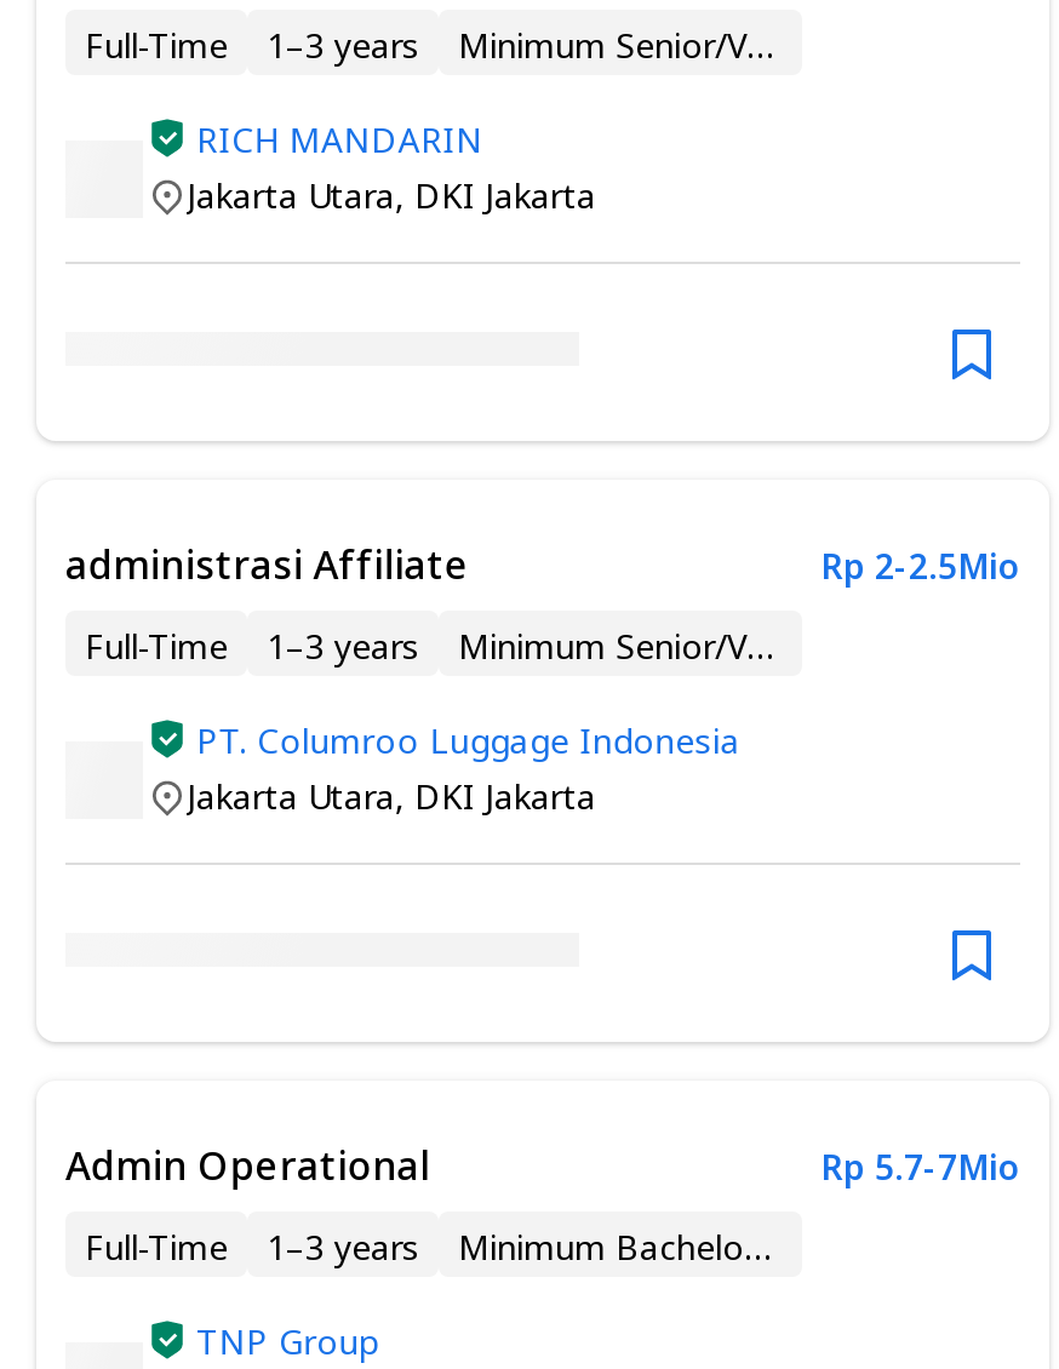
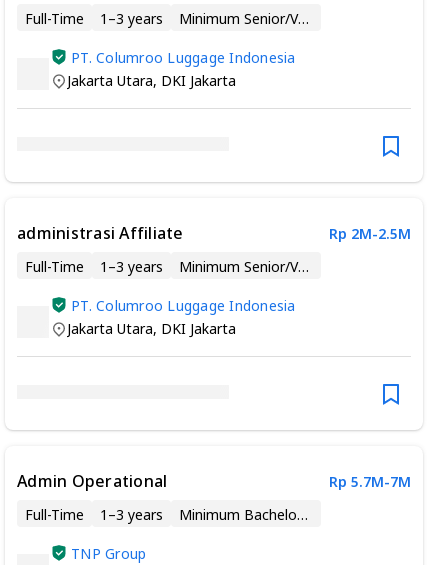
[196,116,483,162] RICH MANDARIN -> [71,48,295,67] PT. Columroo Luggage Indonesia
[822,542,1020,588] Rp 2-2.5Mio -> [329,224,411,243] Rp 2M-2.5M
[822,1143,1020,1189] Rp 5.7-7Mio -> [329,472,411,491] Rp 5.7M-7M

